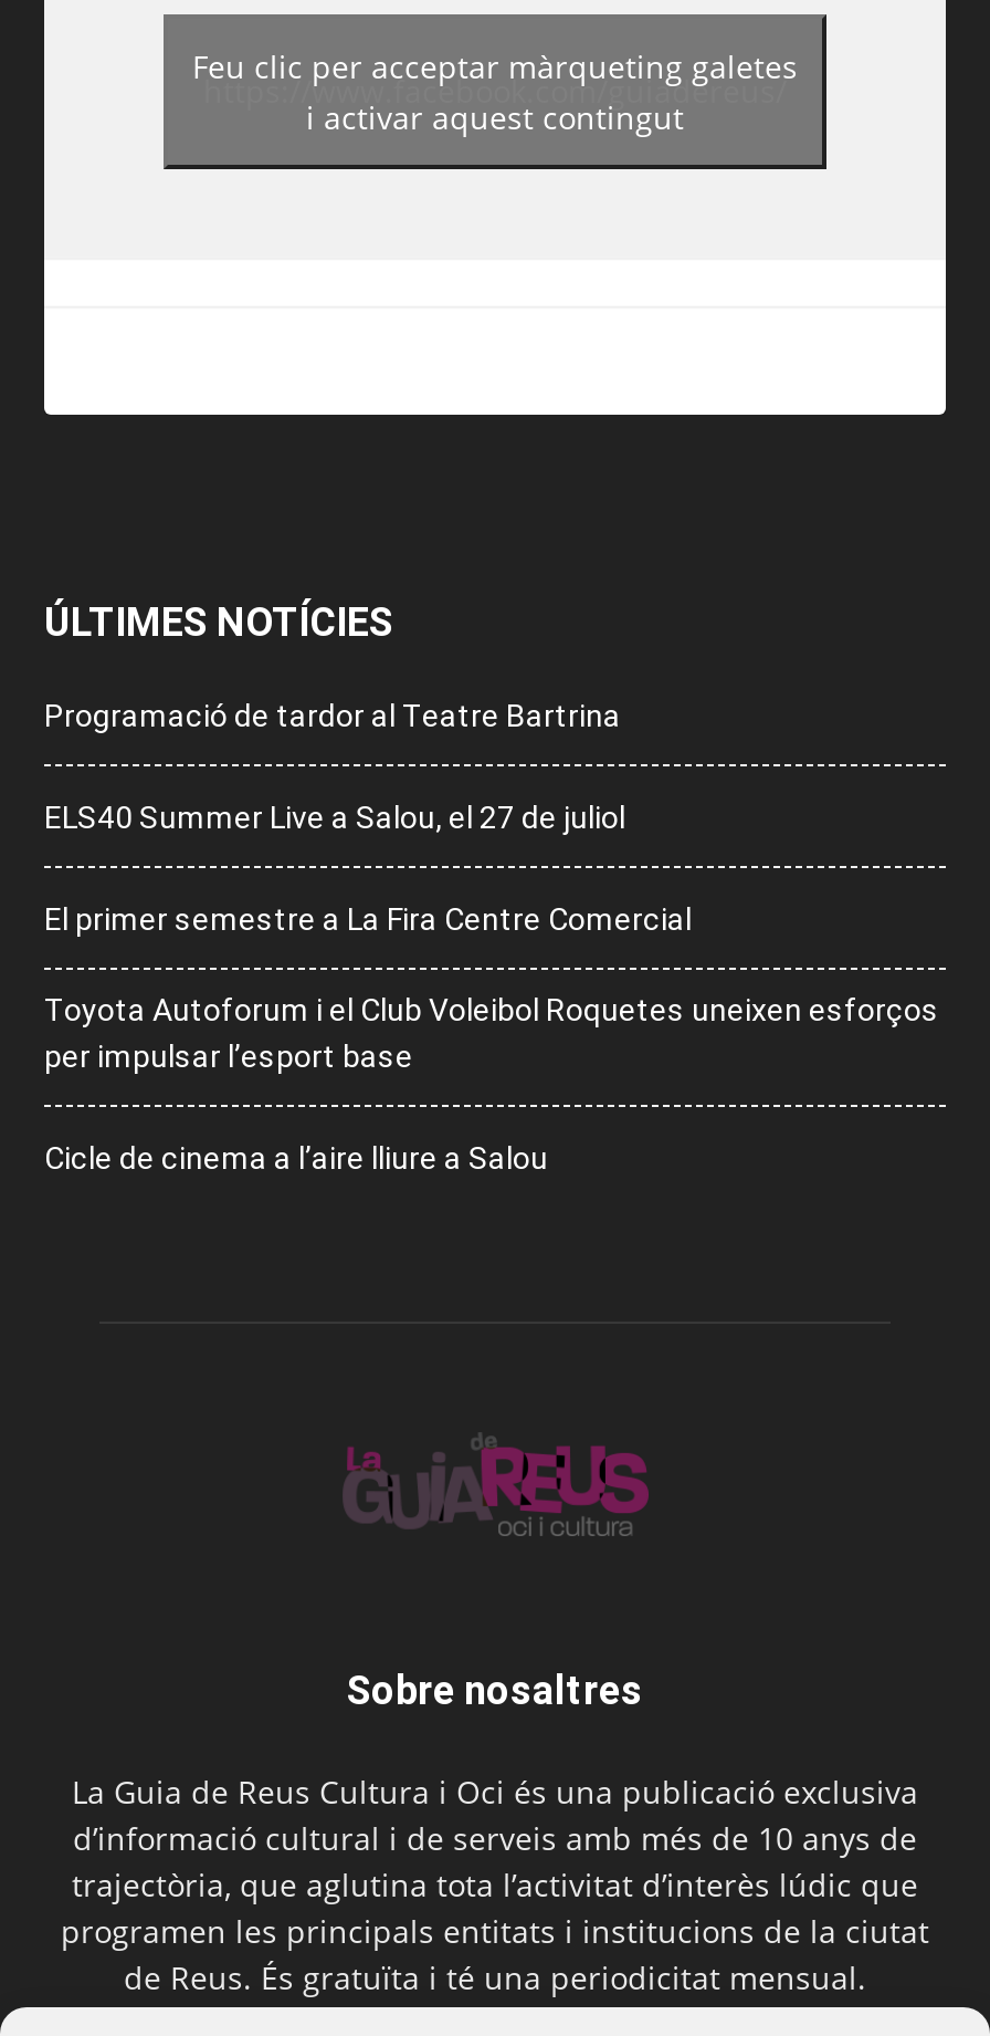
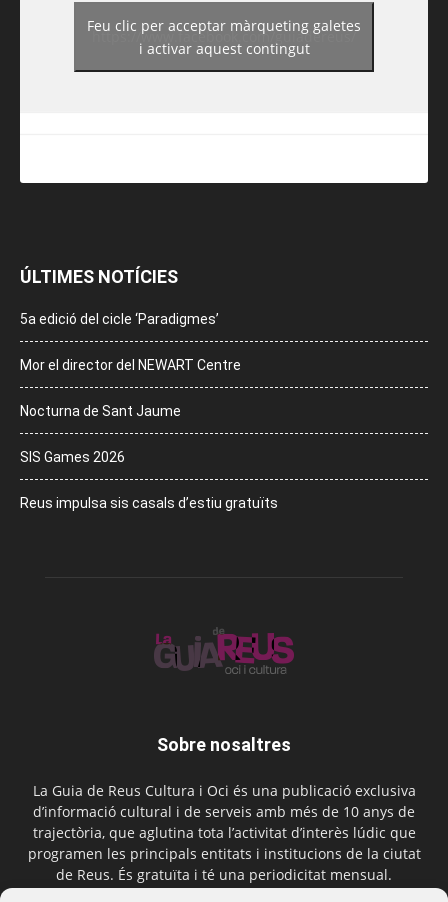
[44,699,621,734] Programació de tardor al Teatre Bartrina -> [20,311,219,327] 5a edició del cicle ‘Paradigmes’
[44,801,625,836] ELS40 Summer Live a Salou, el 27 de juliol -> [20,357,241,373] Mor el director del NEWART Centre
[44,902,692,938] El primer semestre a La Fira Centre Comercial -> [20,403,181,419] Nocturna de Sant Jaume
[44,993,939,1075] Toyota Autoforum i el Club Voleibol Roquetes uneixen esforços | per impulsar l’esport base -> [20,449,125,465] SIS Games 2026
[44,1141,548,1177] Cicle de cinema a l’aire lliure a Salou -> [20,495,278,511] Reus impulsa sis casals d’estiu gratuïts

